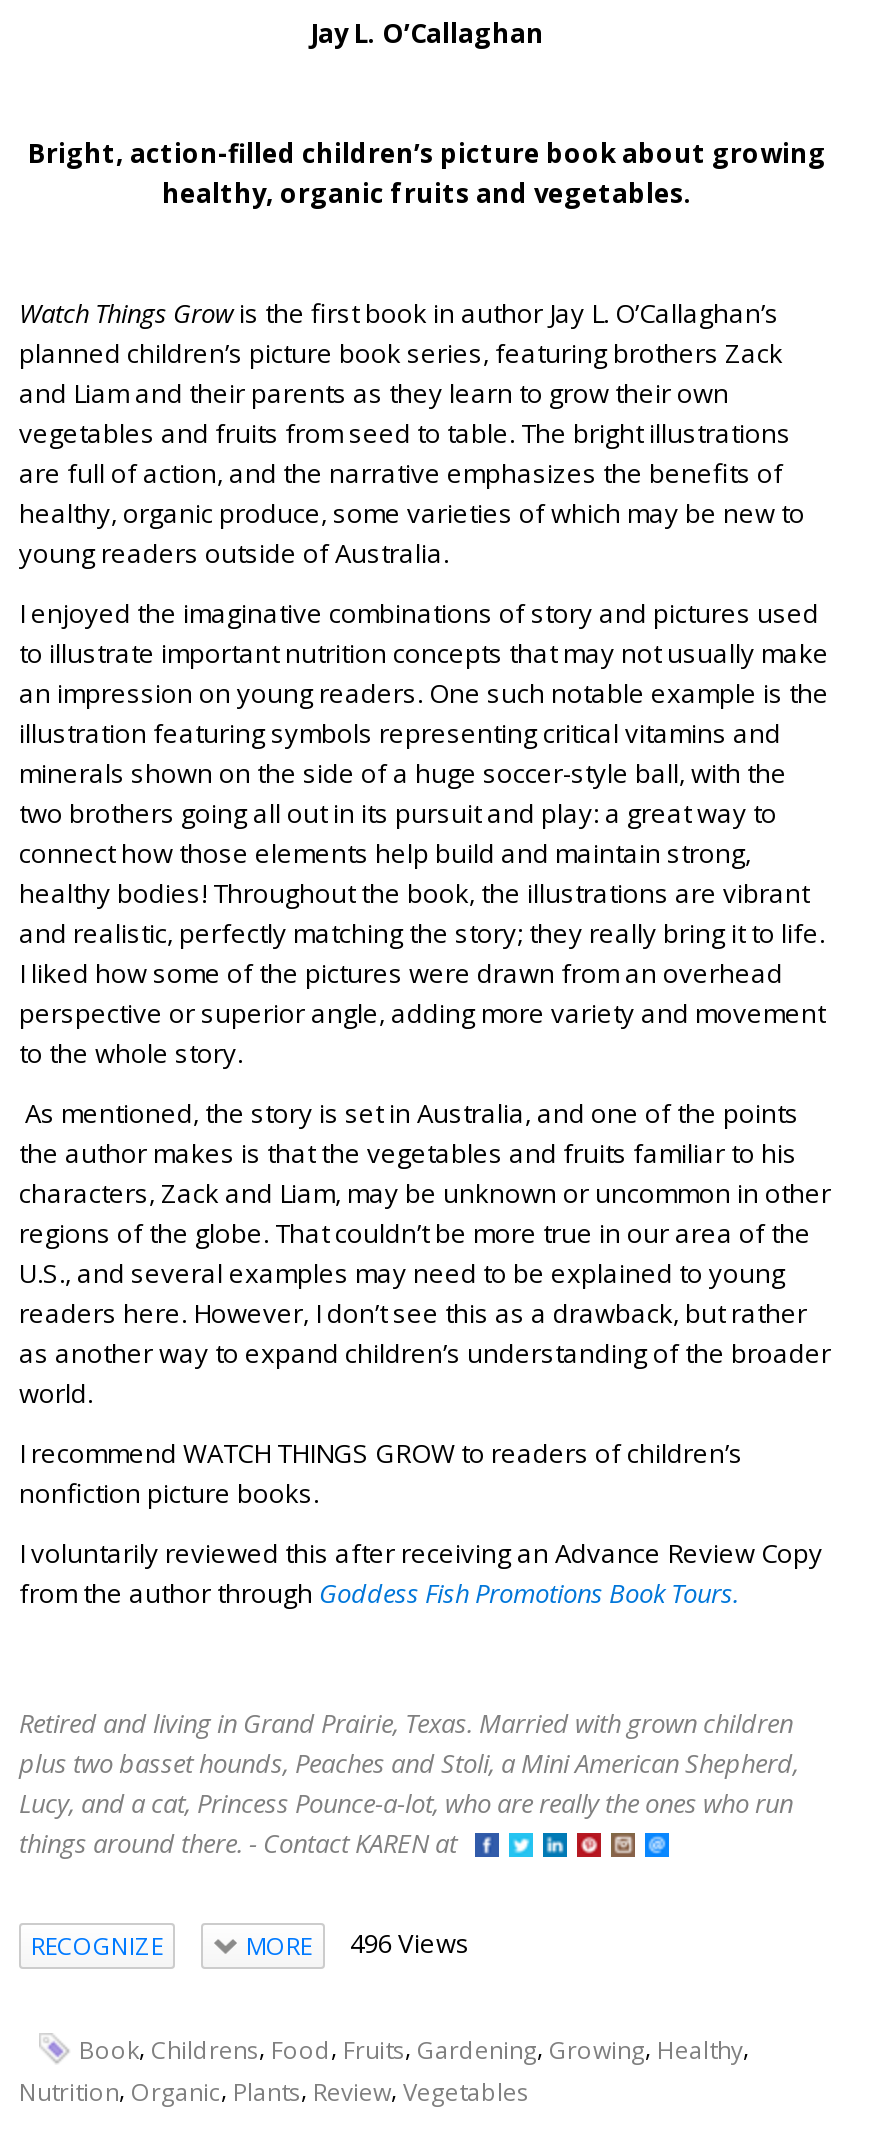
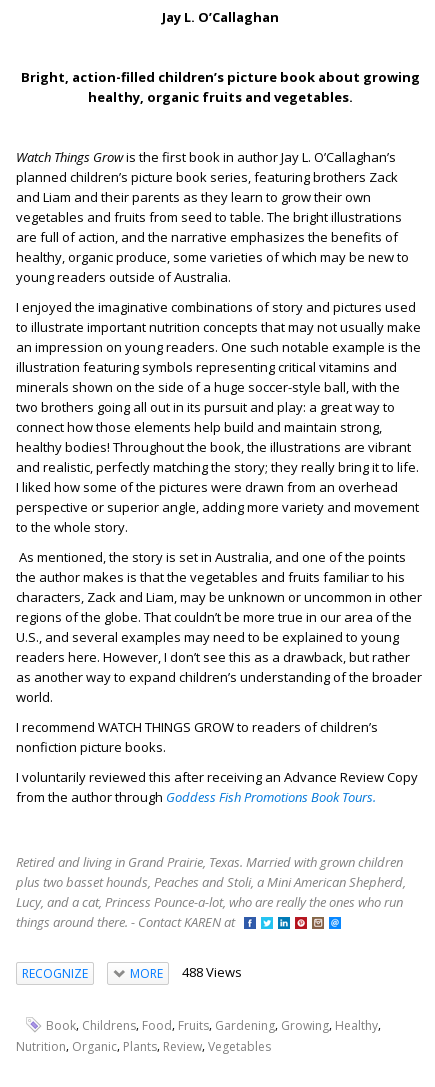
[246,1926,470,1964] MORE 496 Views -> [129,963,241,982] MORE 488 Views

